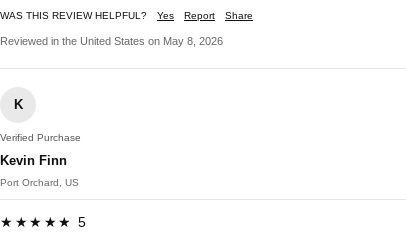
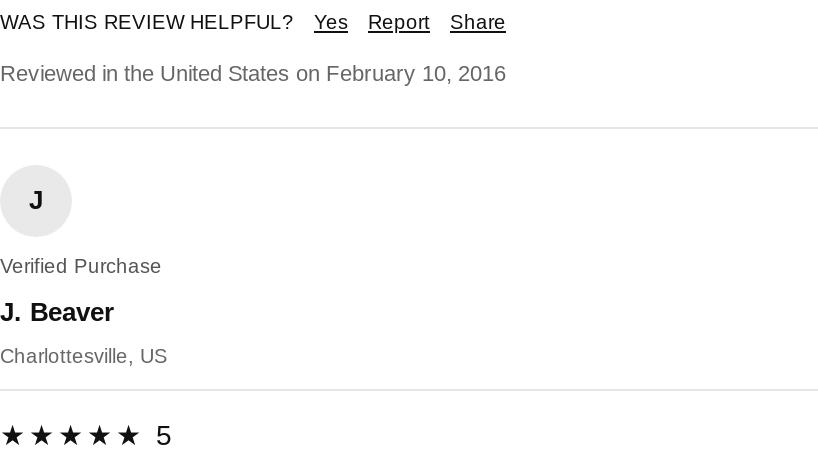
[0,35,223,47] Reviewed in the United States on May 8, 2026 -> [0,61,506,85] Reviewed in the United States on February 10, 2016
[13,97,22,112] K -> [29,185,43,215] J
[0,153,67,168] Kevin Finn -> [0,297,114,327] J. Beaver
[0,177,79,188] Port Orchard, US -> [0,345,168,367] Charlottesville, US

